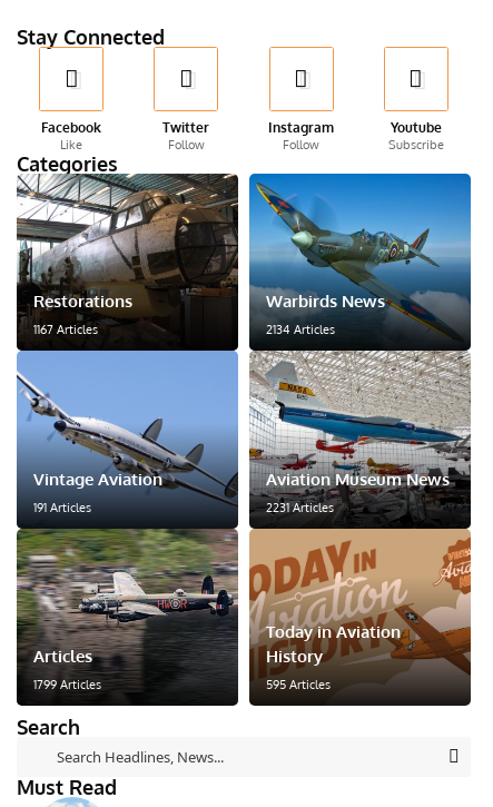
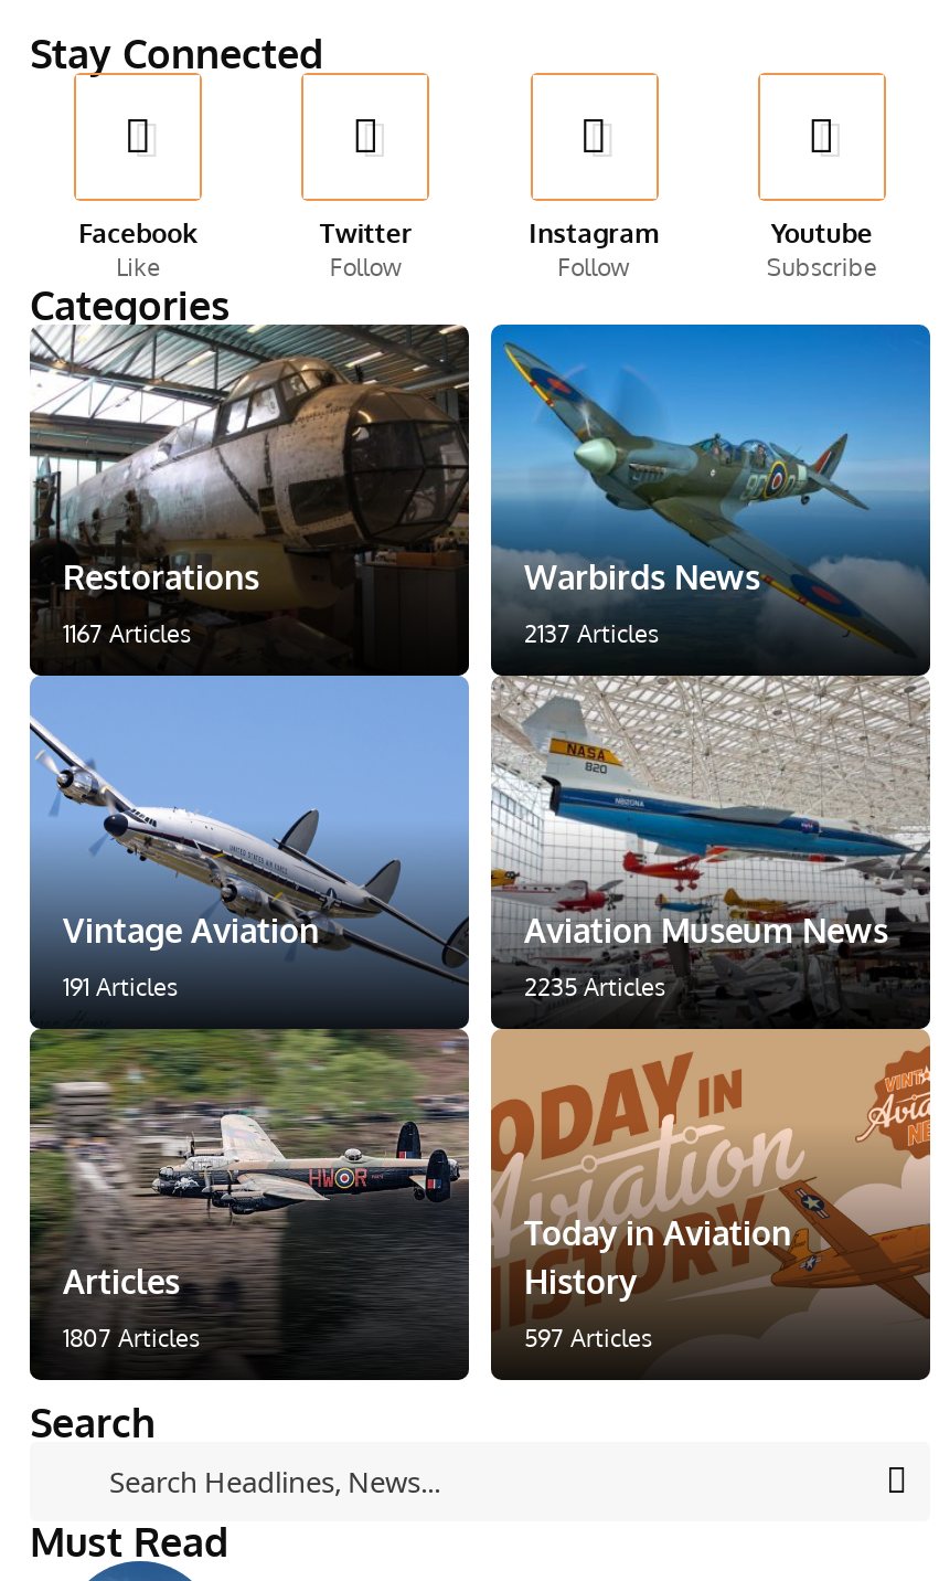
[266,322,335,338] 2134 Articles -> [524,619,659,650] 2137 Articles
[266,499,334,515] 2231 Articles -> [524,971,665,1002] 2235 Articles
[33,677,101,692] 1799 Articles -> [63,1322,200,1353] 1807 Articles
[266,677,331,692] 595 Articles -> [524,1322,652,1353] 597 Articles

